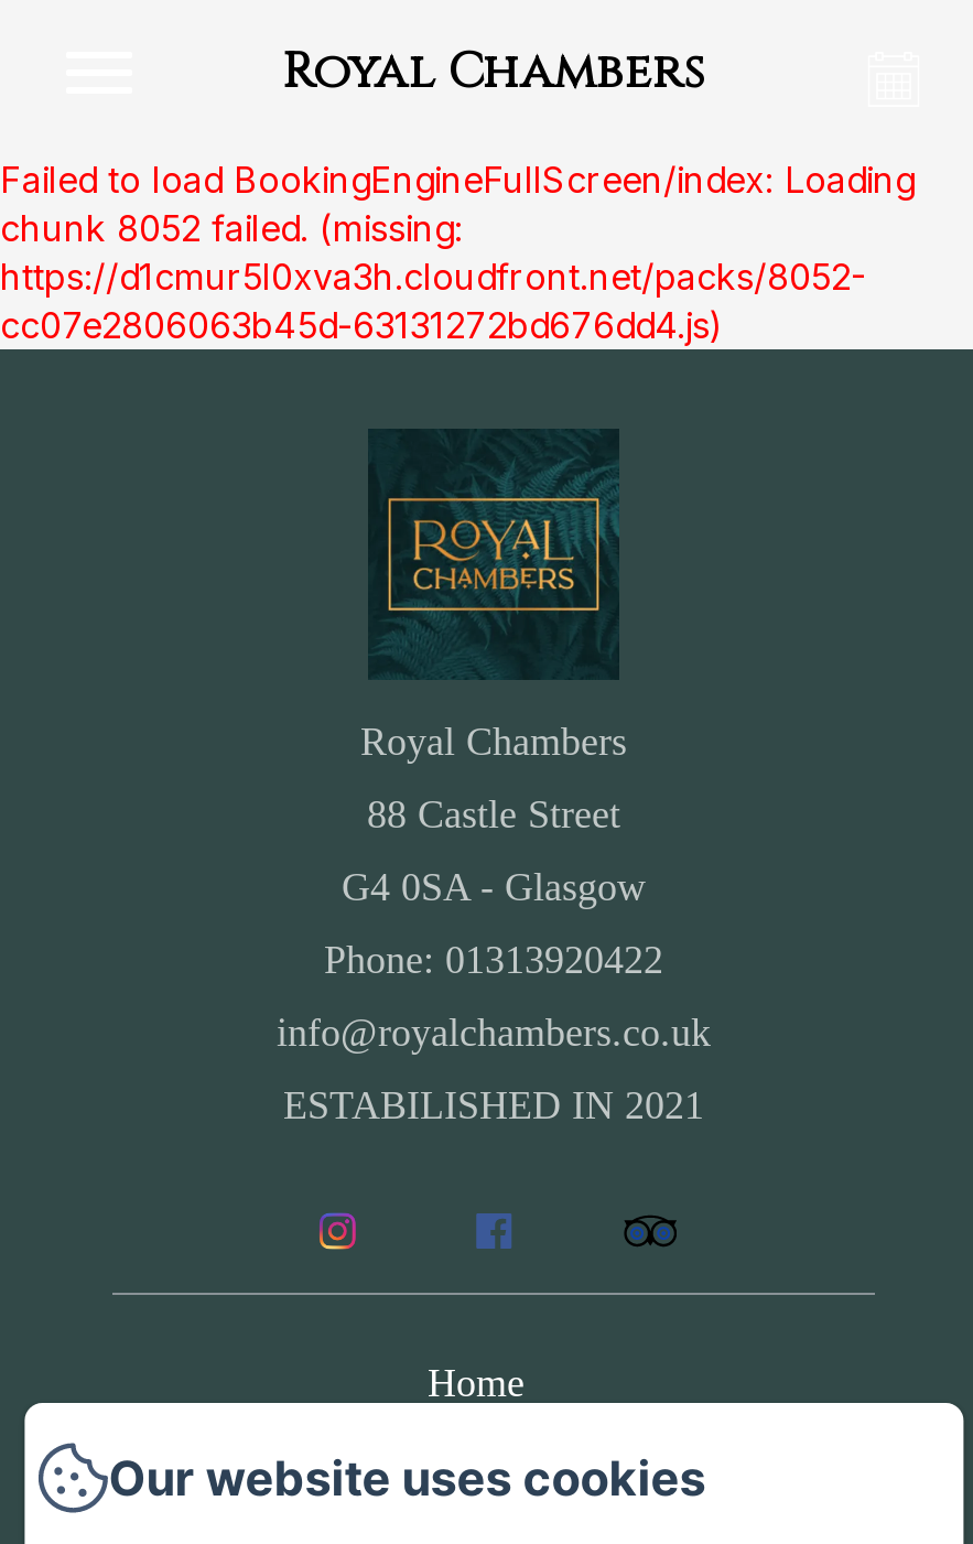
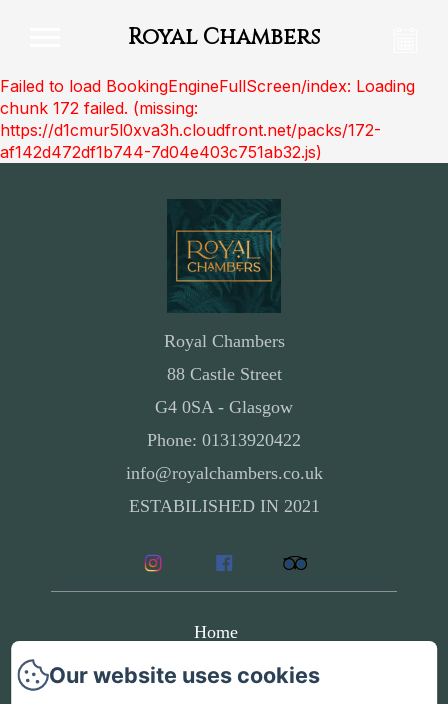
[0,206,866,347] chunk 8052 failed. (missing: | https://d1cmur5l0xva3h.cloudfront.net/packs/8052- | cc07e2806063b45d-63131272bd676dd4.js) -> [0,98,381,162] chunk 172 failed. (missing: | https://d1cmur5l0xva3h.cloudfront.net/packs/172- | af142d472df1b744-7d04e403c751ab32.js)

